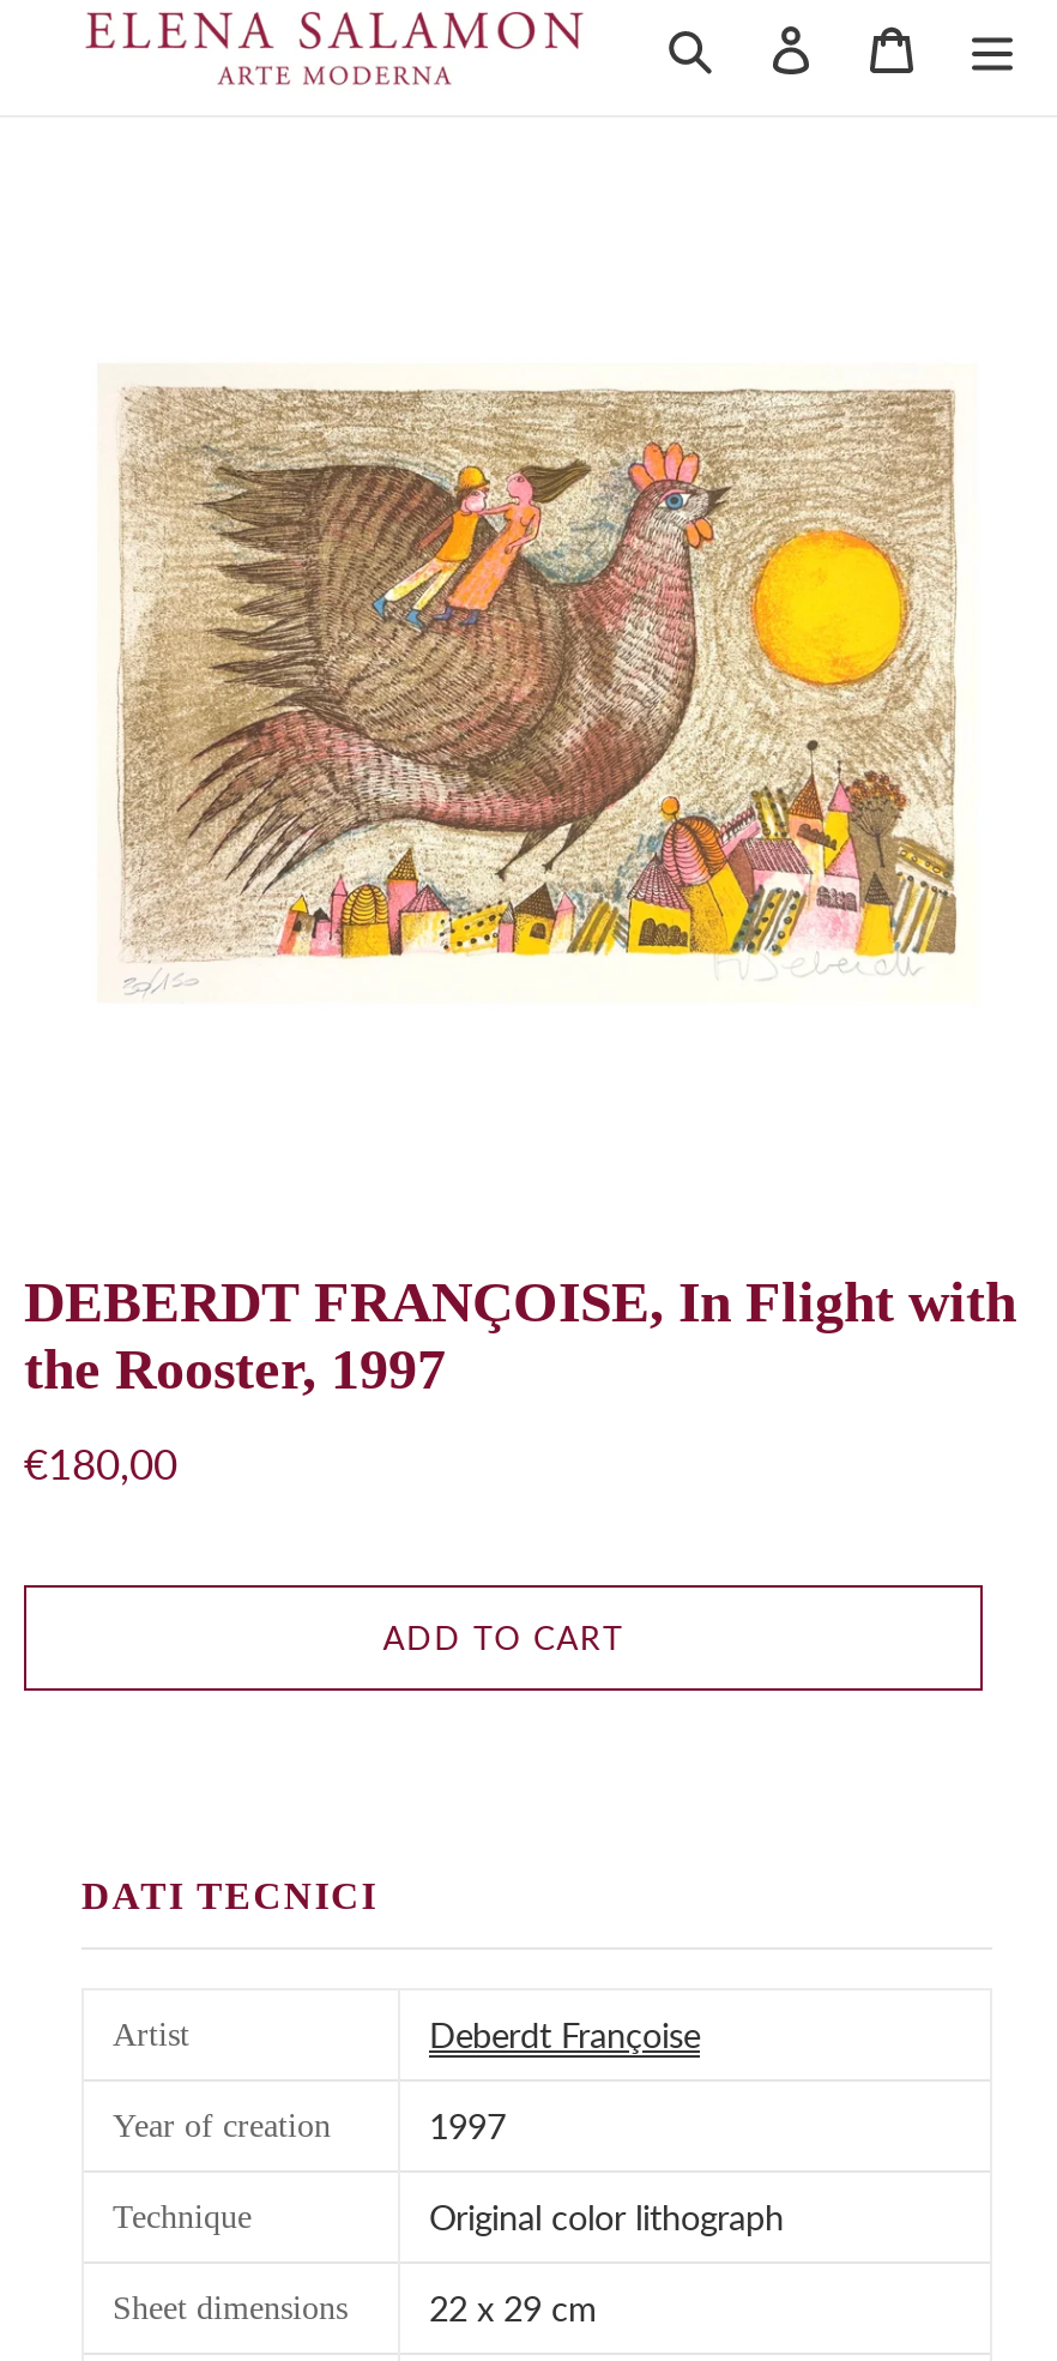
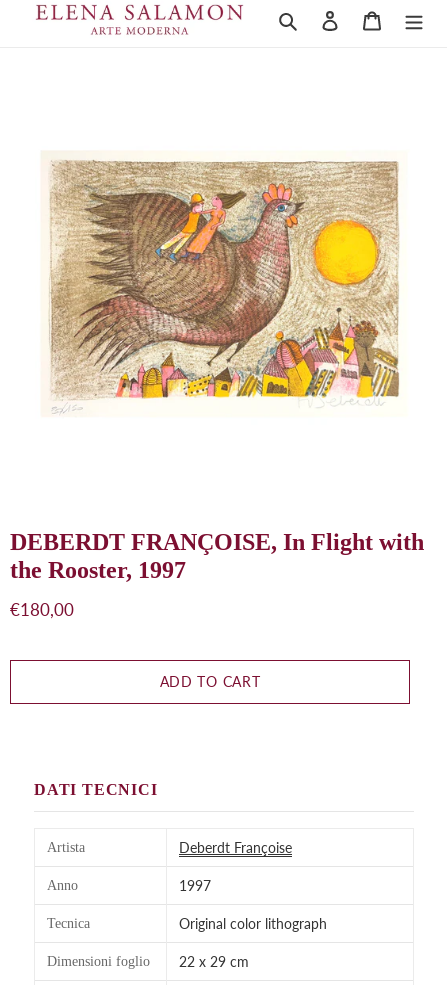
[113,2016,189,2052] Artist -> [47,840,85,855] Artista
[113,2107,331,2143] Year of creation -> [47,878,78,893] Anno
[113,2198,252,2234] Technique -> [47,916,90,931] Tecnica
[113,2289,348,2325] Sheet dimensions -> [47,954,150,969] Dimensioni foglio

